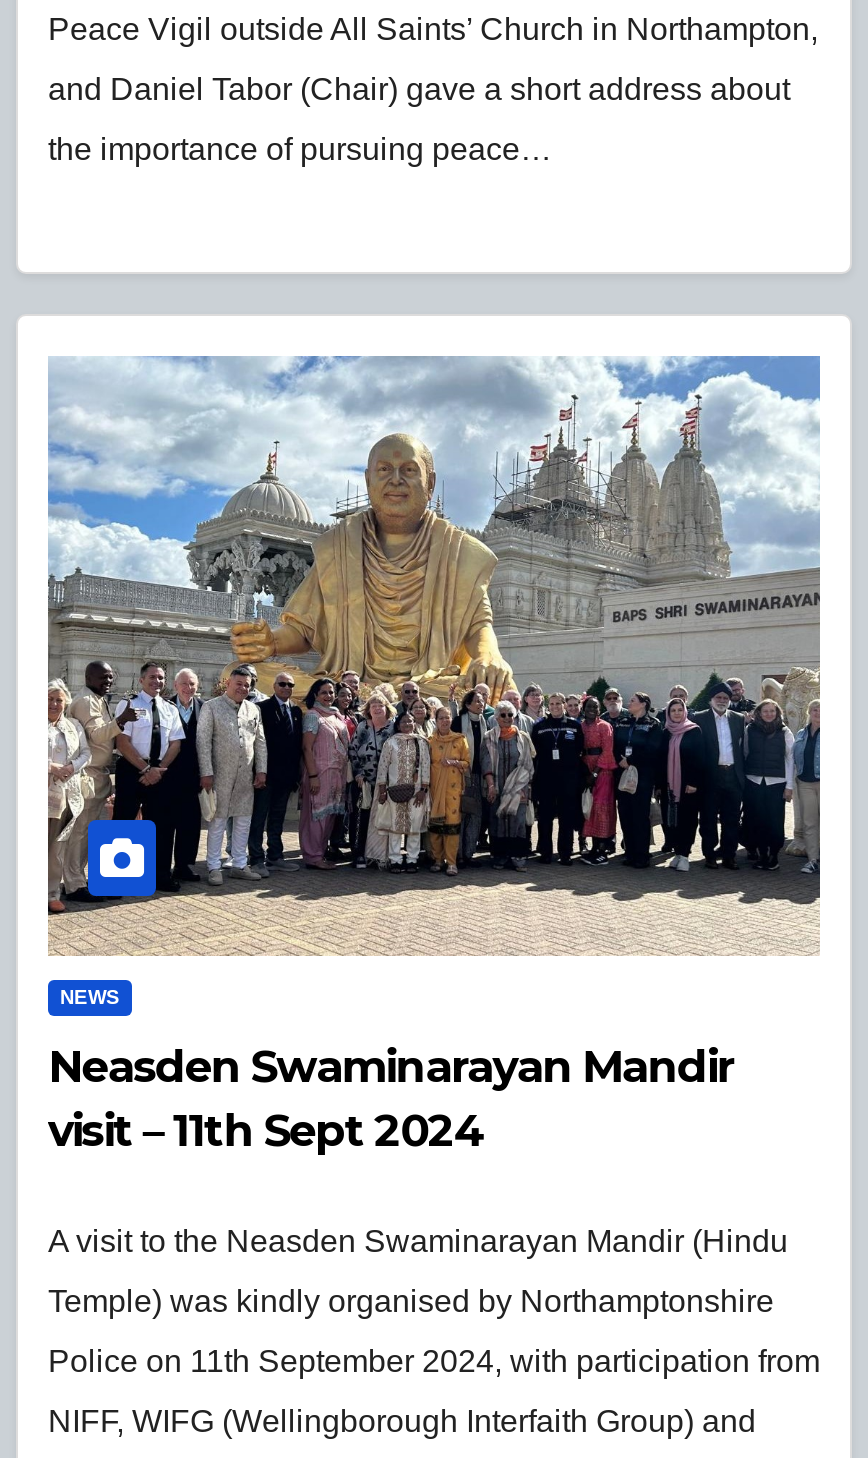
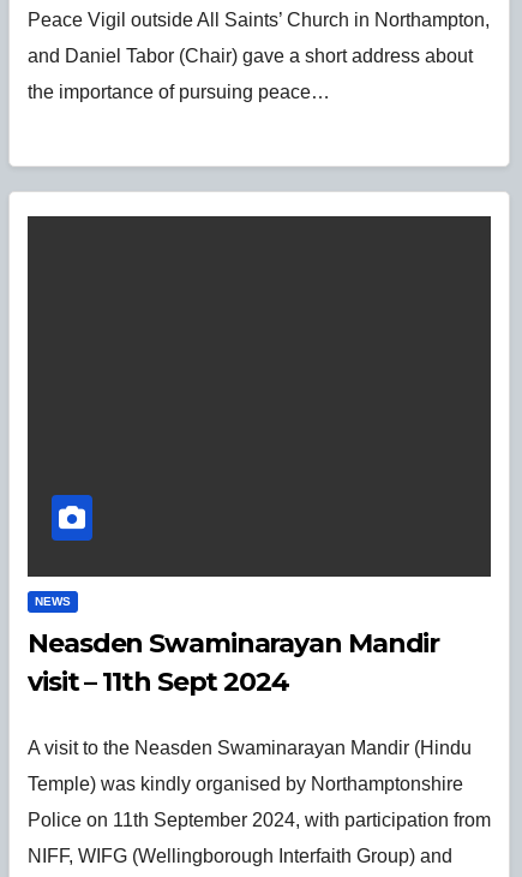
[46,354,822,956] [image] -> none

